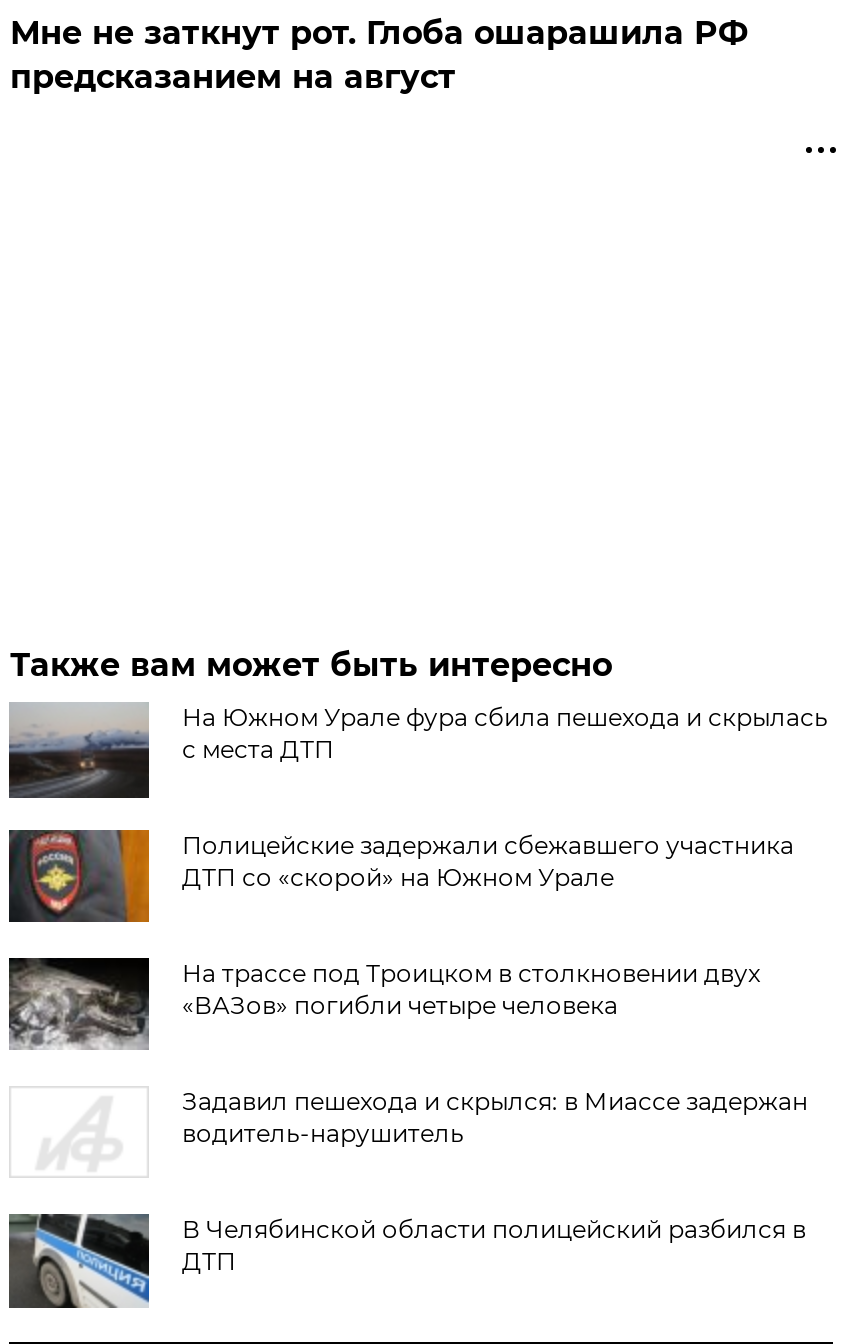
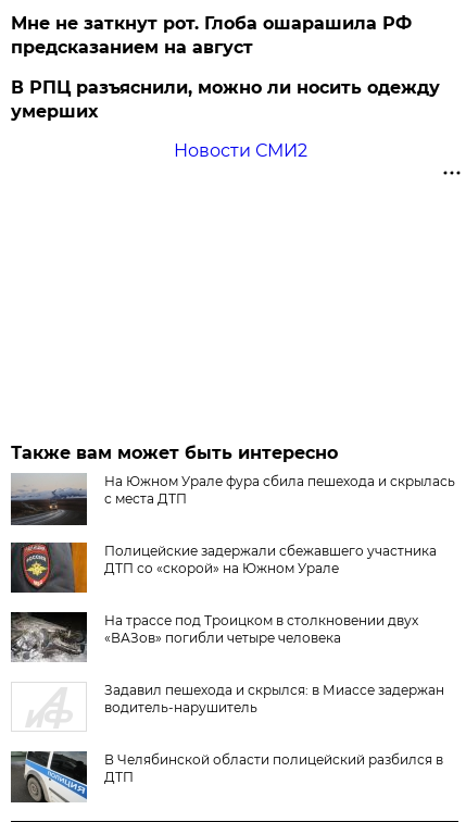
none -> [11,77,440,161] В РПЦ разъяснили, можно ли носить одежду | умерших | Новости СМИ2

